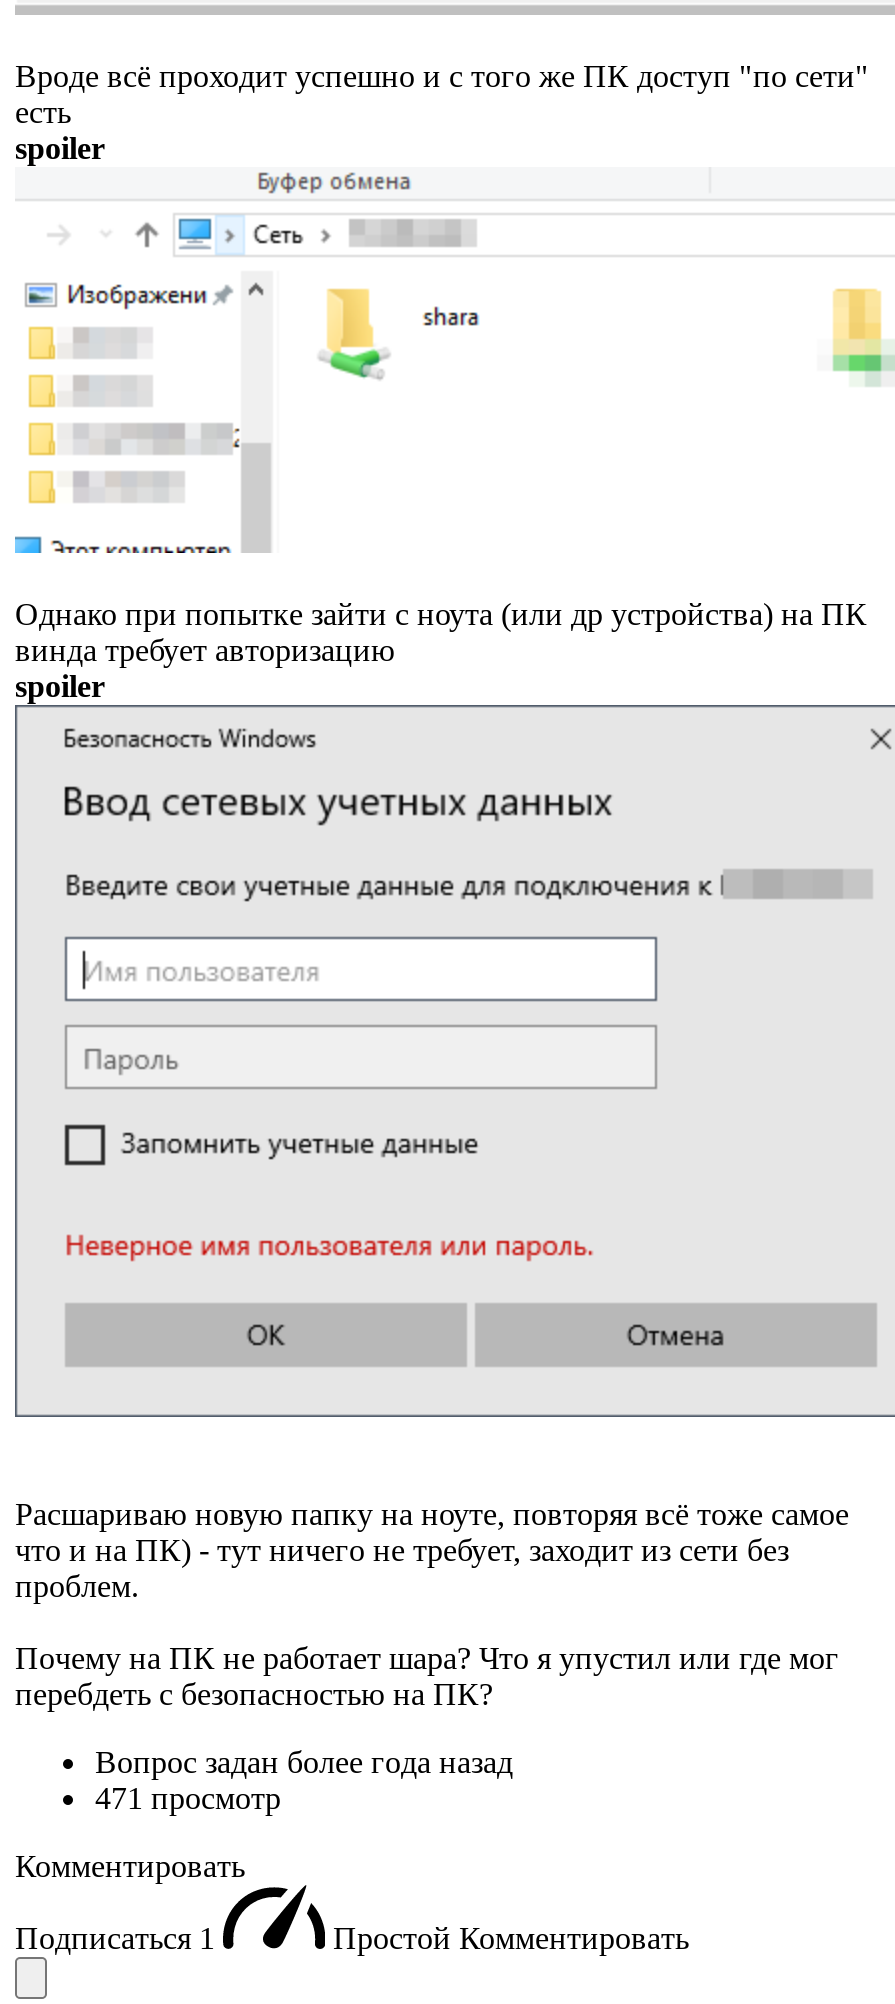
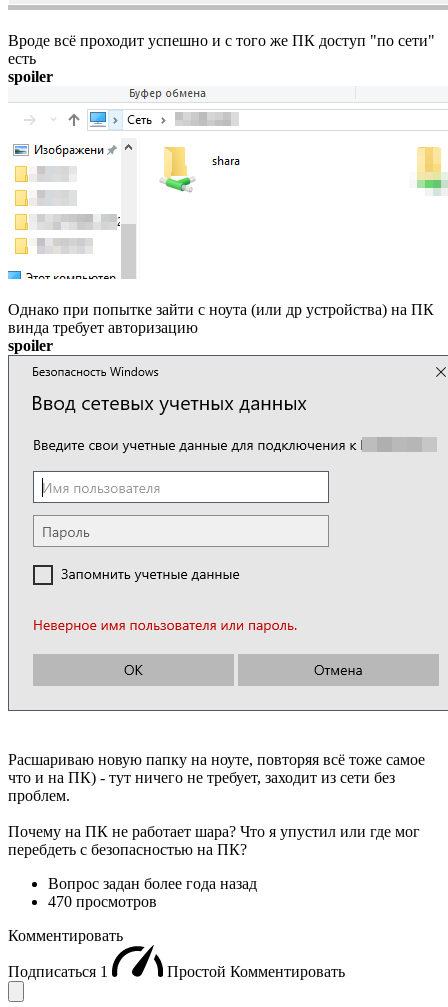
[95,1781,281,1815] 471 просмотр -> [48,893,157,910] 470 просмотров

